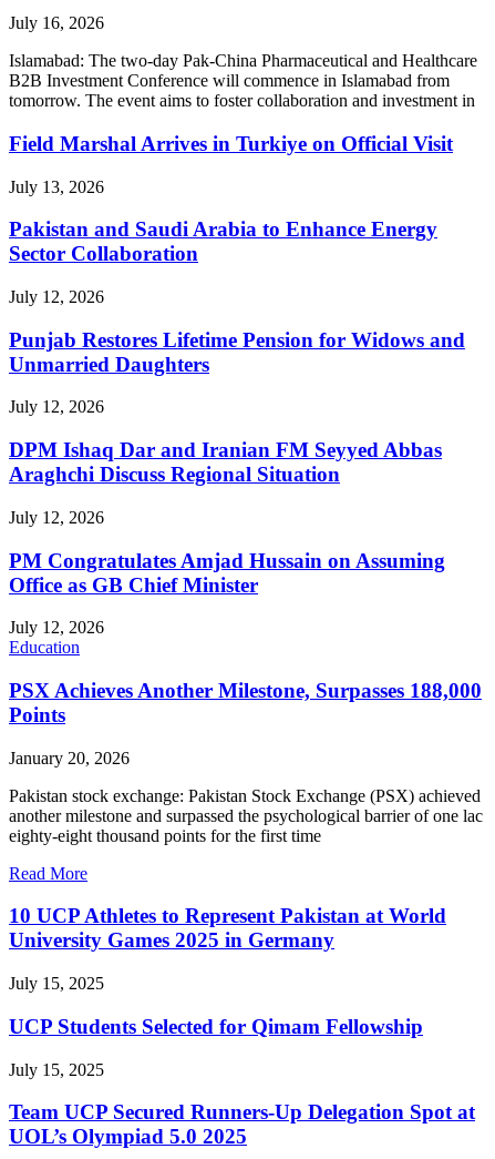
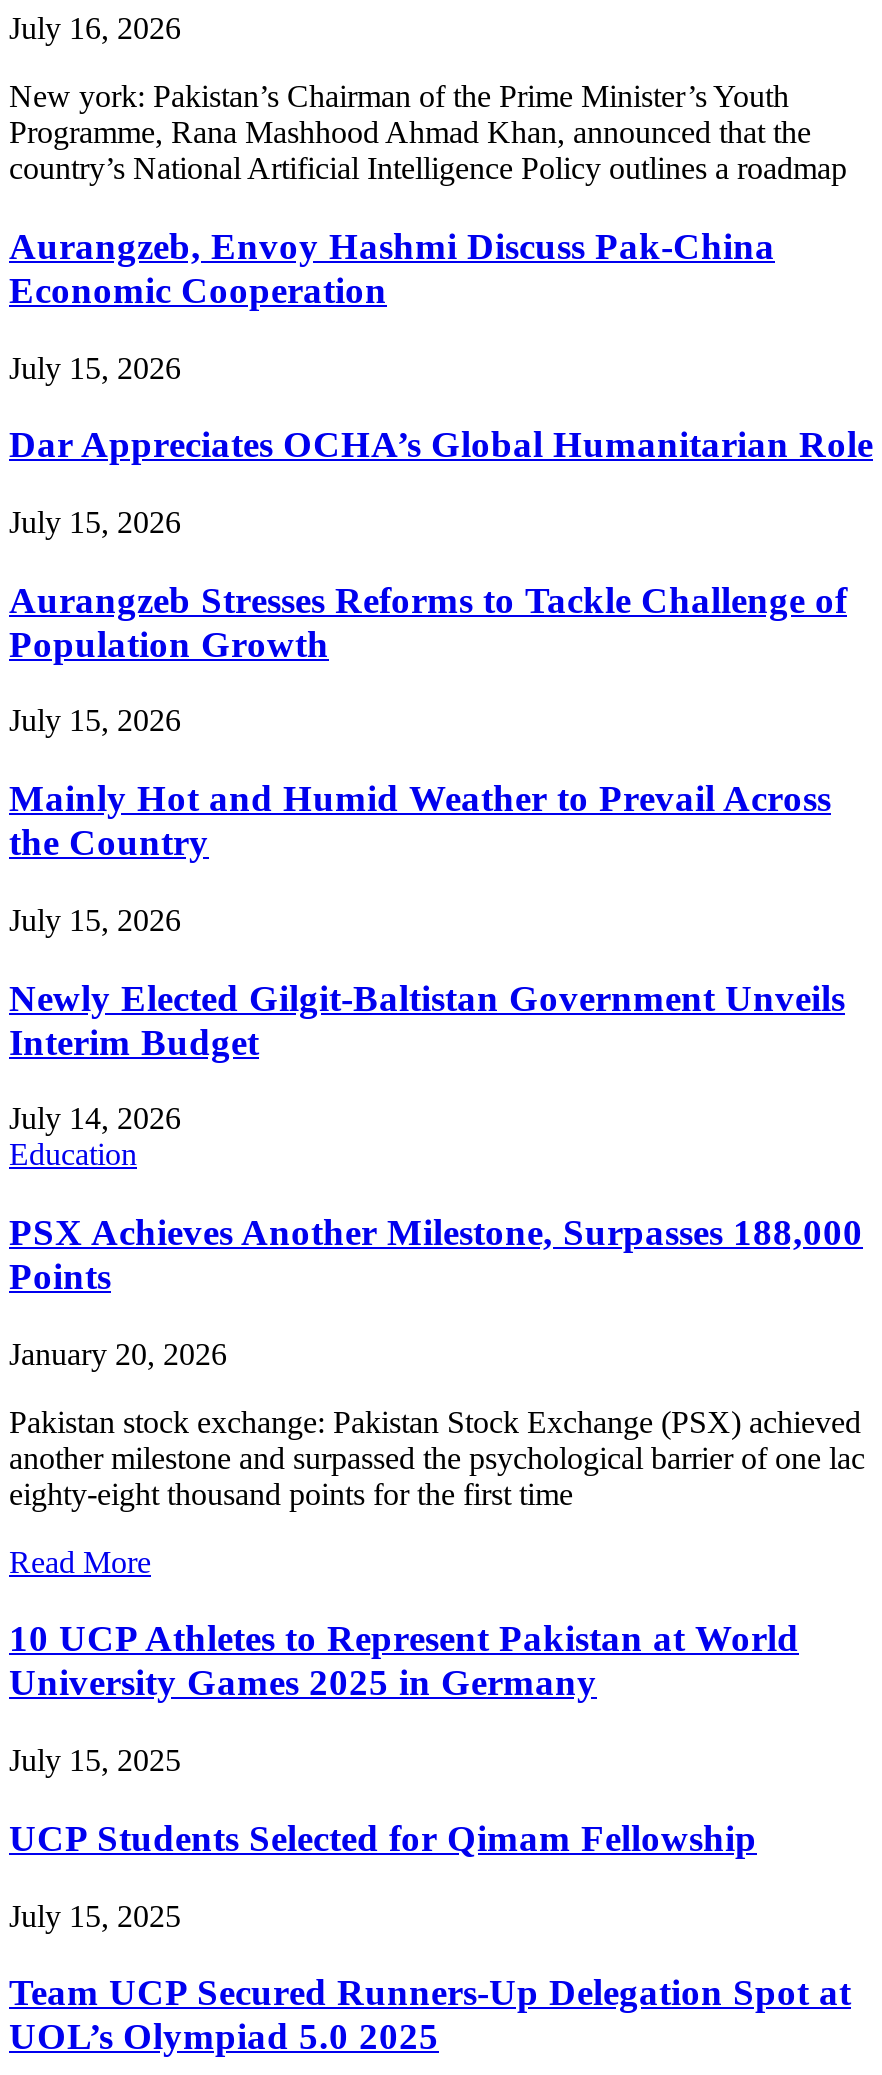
[9,51,477,110] Islamabad: The two-day Pak-China Pharmaceutical and Healthcare | B2B Investment Conference will commence in Islamabad from | tomorrow. The event aims to foster collaboration and investment in -> [9,79,847,185] New york: Pakistan’s Chairman of the Prime Minister’s Youth | Programme, Rana Mashhood Ahmad Khan, announced that the | country’s National Artificial Intelligence Policy outlines a roadmap
[9,132,453,155] Field Marshal Arrives in Turkiye on Official Visit -> [9,225,775,311] Aurangzeb, Envoy Hashmi Discuss Pak-China | Economic Cooperation
[9,177,104,196] July 13, 2026 -> [9,350,181,384] July 15, 2026
[9,218,437,265] Pakistan and Saudi Arabia to Enhance Energy | Sector Collaboration -> [9,423,873,465] Dar Appreciates OCHA’s Global Humanitarian Role
[9,287,104,306] July 12, 2026 -> [9,505,181,539] July 15, 2026
[9,328,465,376] Punjab Restores Lifetime Pension for Widows and | Unmarried Daughters -> [9,578,847,664] Aurangzeb Stresses Reforms to Tackle Challenge of | Population Growth
[9,397,104,416] July 12, 2026 -> [9,704,181,738] July 15, 2026
[9,438,442,486] DPM Ishaq Dar and Iranian FM Seyyed Abbas | Araghchi Discuss Regional Situation -> [9,777,831,863] Mainly Hot and Humid Weather to Prevail Across | the Country
[9,508,104,527] July 12, 2026 -> [9,903,181,937] July 15, 2026
[9,548,445,596] PM Congratulates Amjad Hussain on Assuming | Office as GB Chief Minister -> [9,976,845,1062] Newly Elected Gilgit-Baltistan Government Unveils | Interim Budget
[9,618,104,637] July 12, 2026 -> [9,1102,181,1136] July 14, 2026

